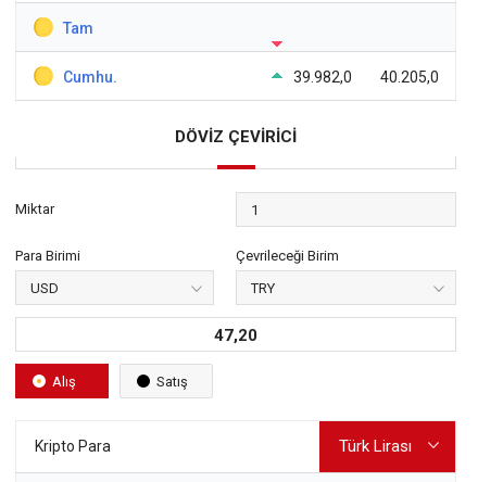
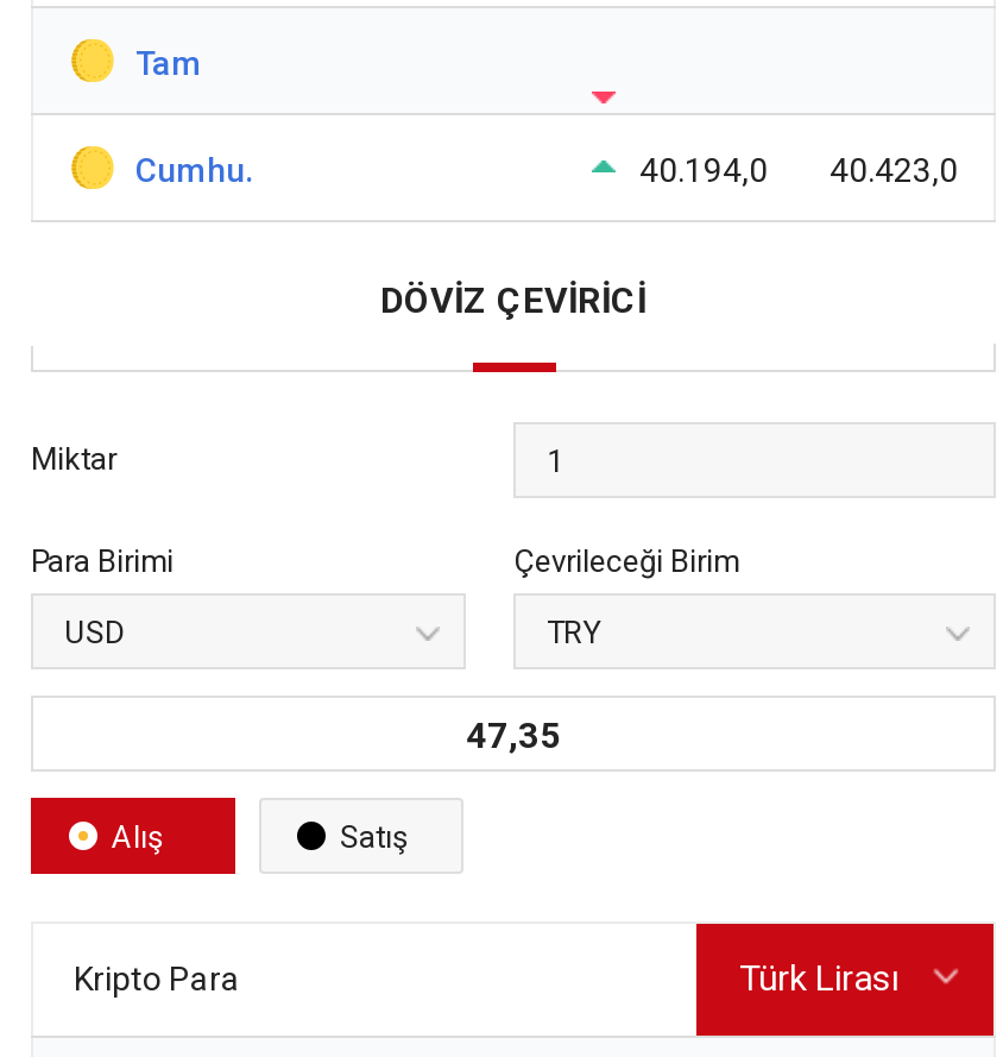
[293,69,352,86] 39.982,0 -> [639,151,768,190] 40.194,0
[380,69,439,86] 40.205,0 -> [829,151,958,190] 40.423,0
[214,326,257,345] 47,20 -> [466,715,561,758] 47,35

